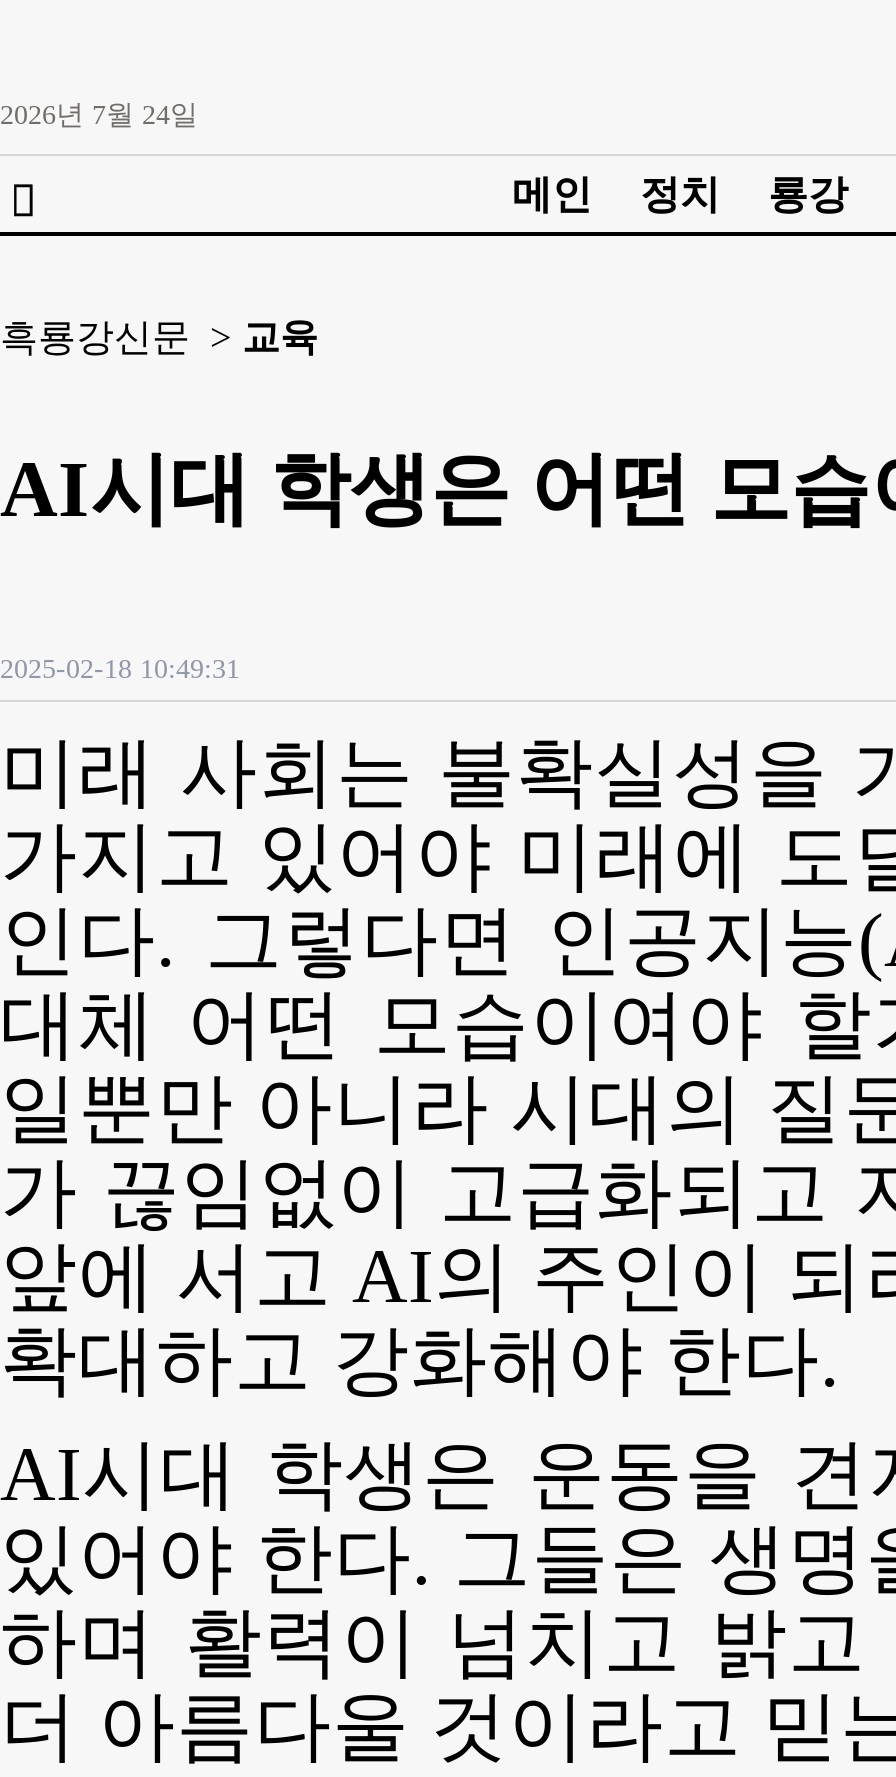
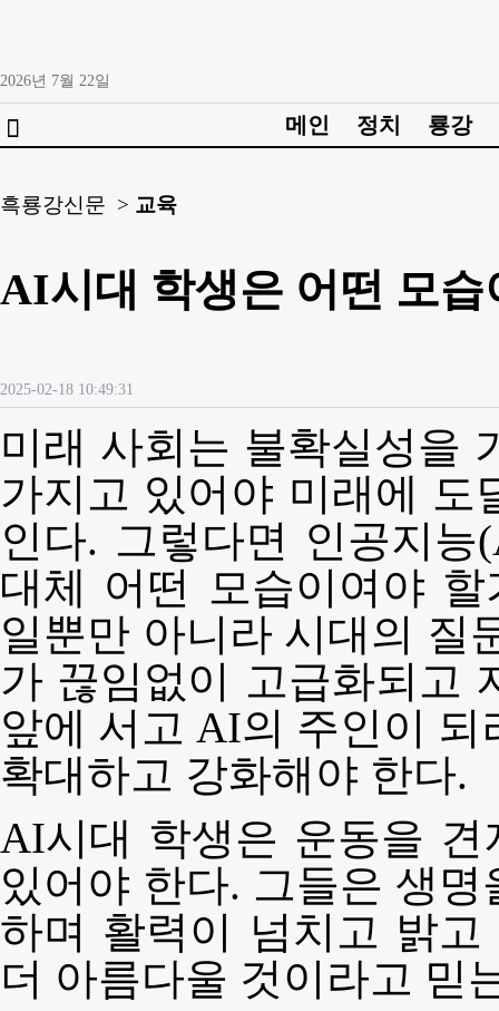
[0,100,198,130] 2026년 7월 24일 -> [0,72,110,89] 2026년 7월 22일

